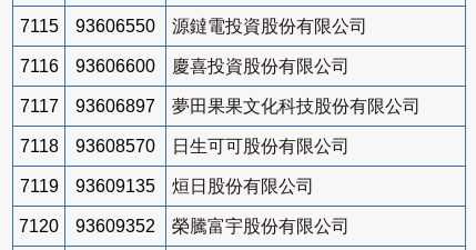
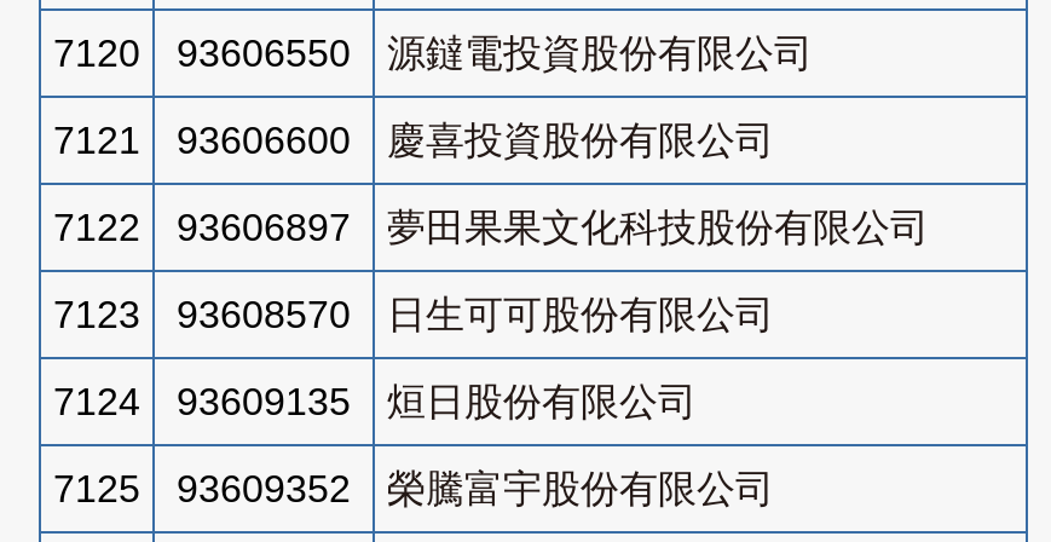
[19,17,367,35] 7115 93606550 源鐽電投資股份有限公司 -> [53,32,813,74] 7120 93606550 源鐽電投資股份有限公司
[19,57,350,75] 7116 93606600 慶喜投資股份有限公司 -> [53,120,774,161] 7121 93606600 慶喜投資股份有限公司
[19,97,421,115] 7117 93606897 夢田果果文化科技股份有限公司 -> [53,207,929,248] 7122 93606897 夢田果果文化科技股份有限公司
[19,137,350,155] 7118 93608570 日生可可股份有限公司 -> [53,294,774,335] 7123 93608570 日生可可股份有限公司
[19,177,314,195] 7119 93609135 烜日股份有限公司 -> [53,381,697,422] 7124 93609135 烜日股份有限公司
[19,217,350,235] 7120 93609352 榮騰富宇股份有限公司 -> [53,468,774,509] 7125 93609352 榮騰富宇股份有限公司

